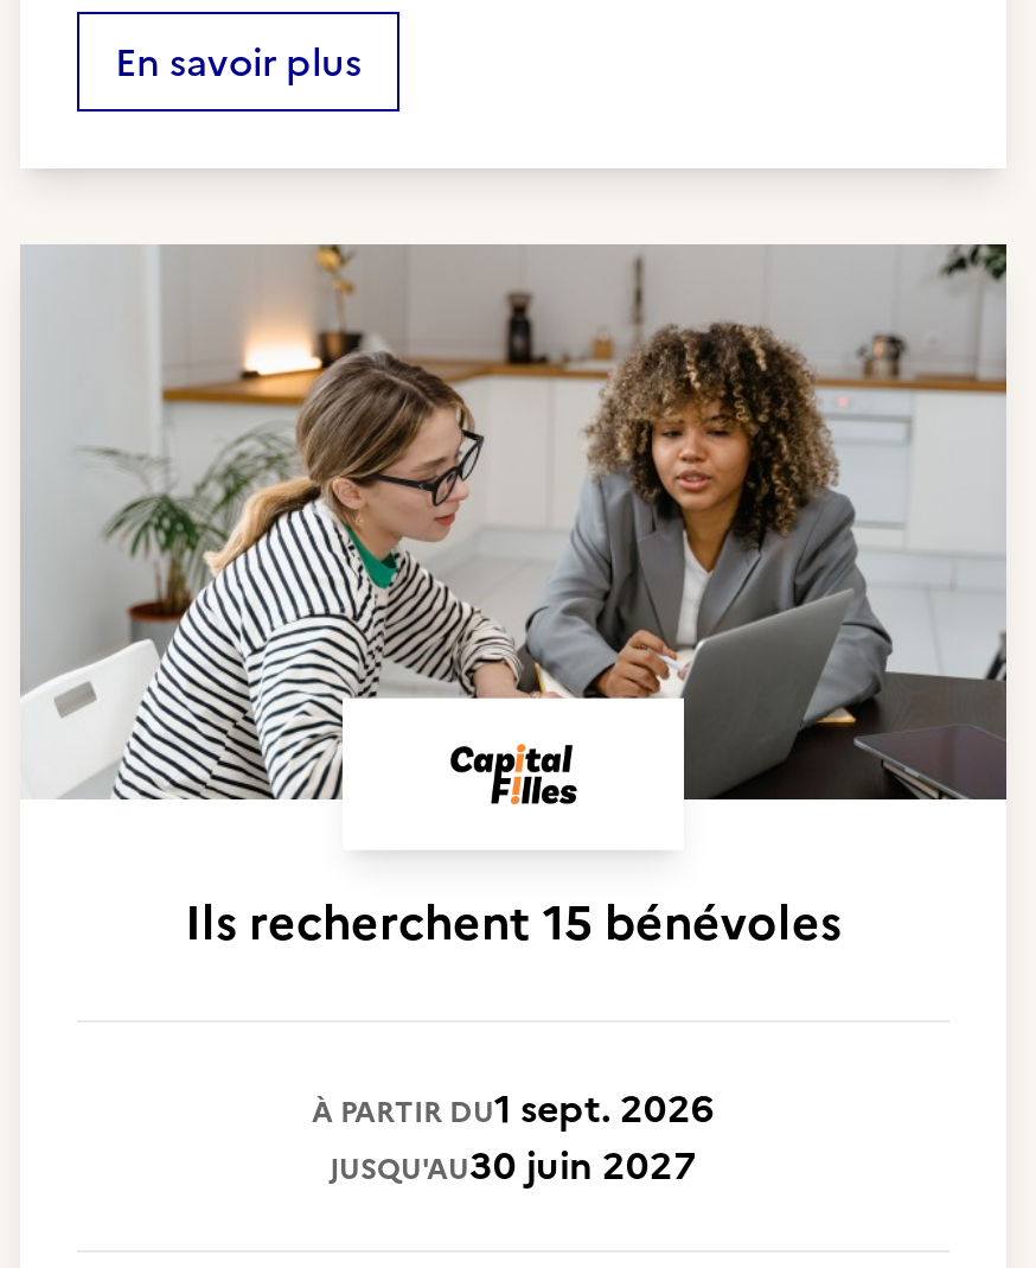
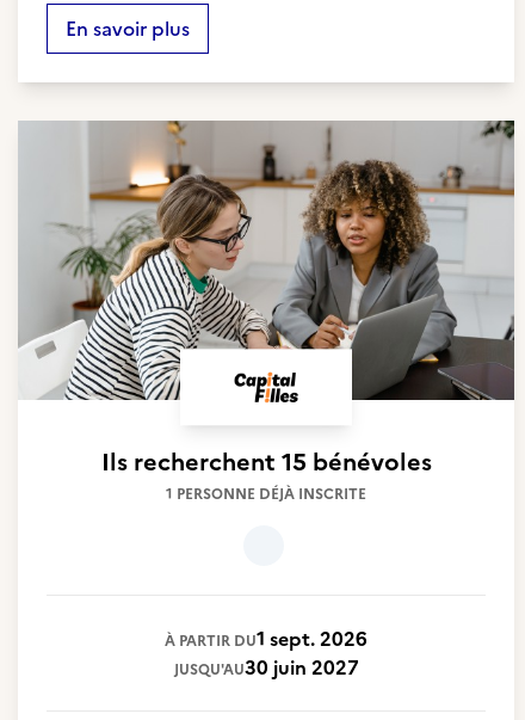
none -> [166,484,366,505] 1 PERSONNE DÉJÀ INSCRITE

